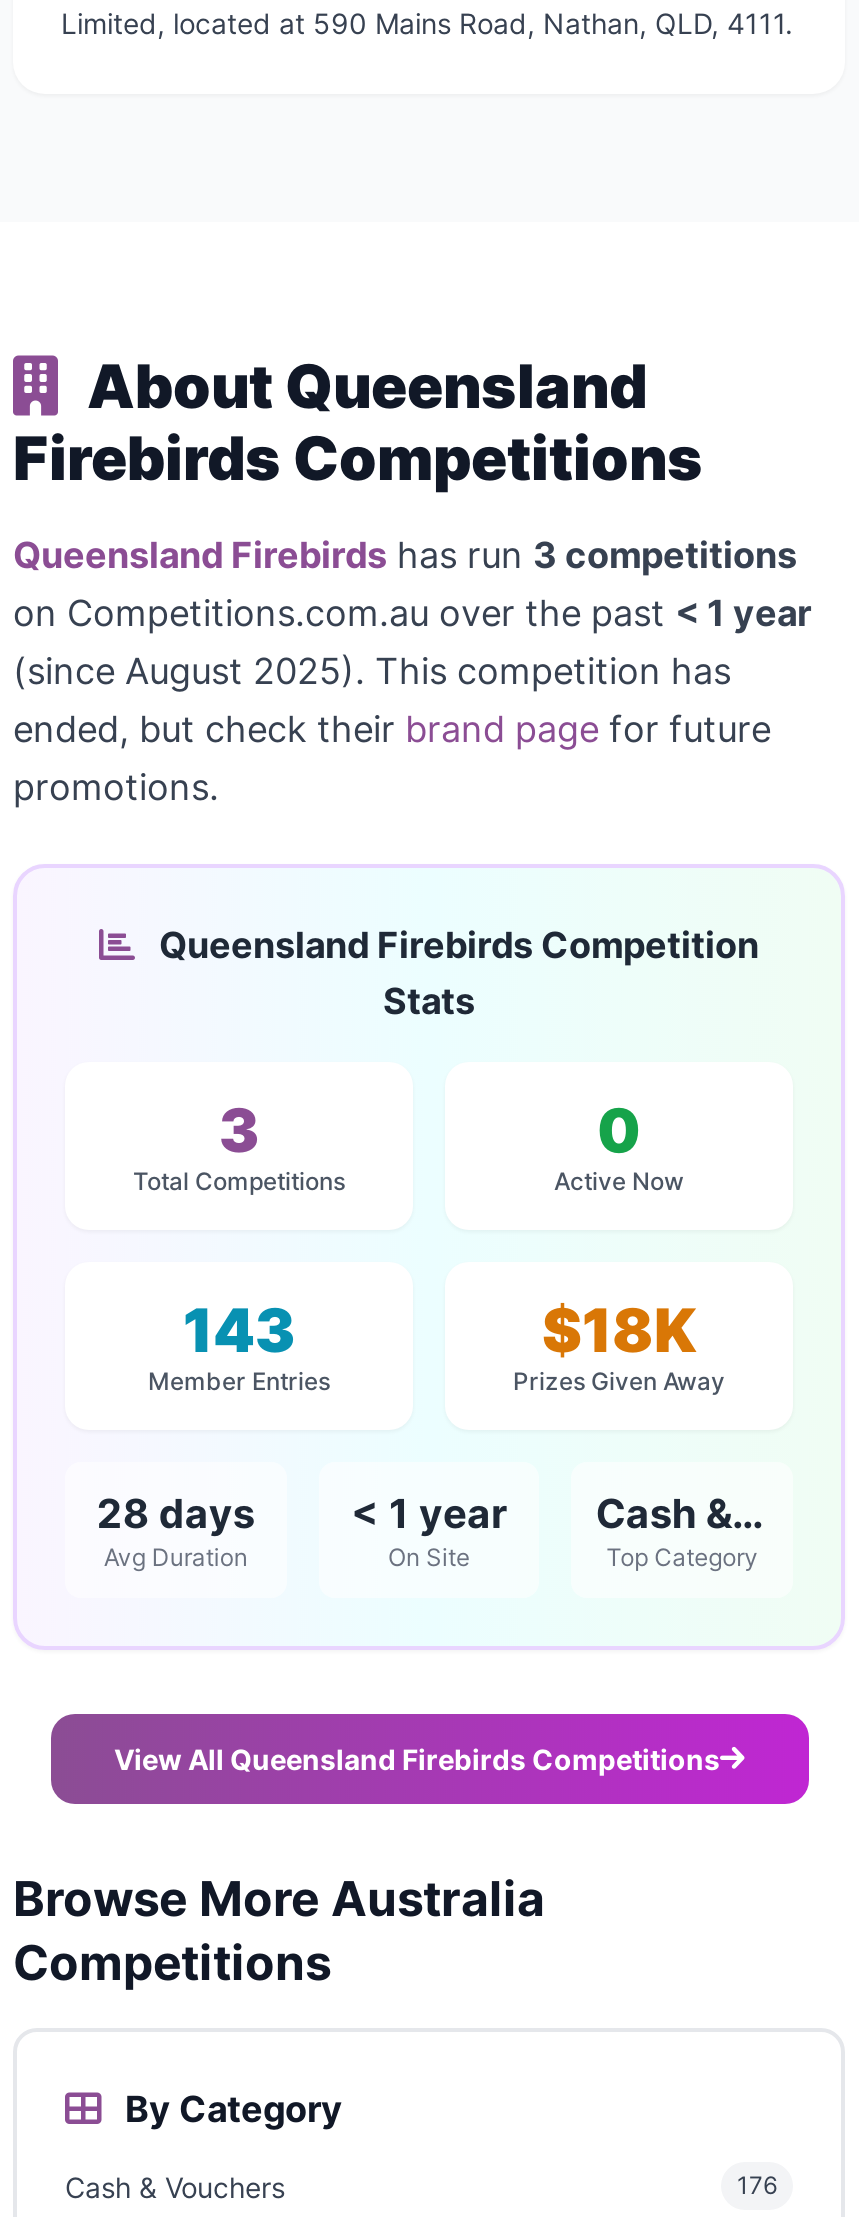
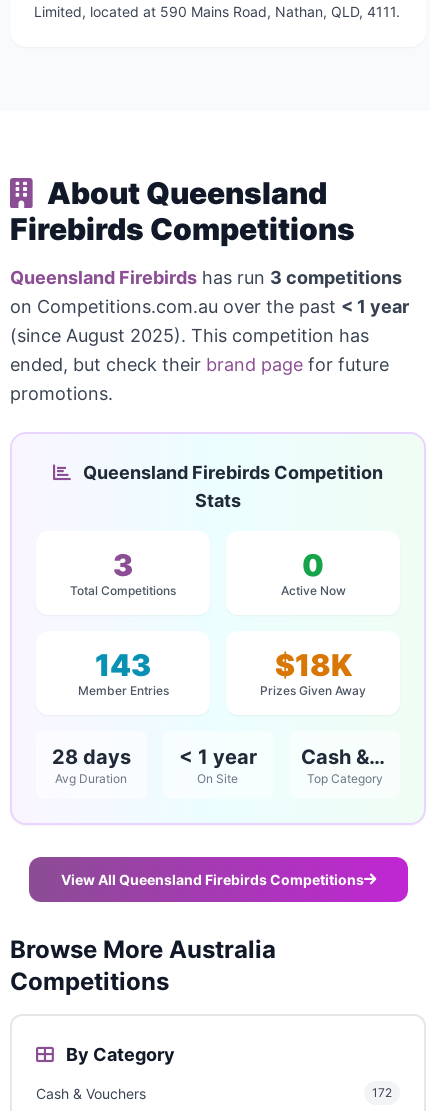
[737,2171,777,2201] 176 -> [372,1085,392,1100] 172

